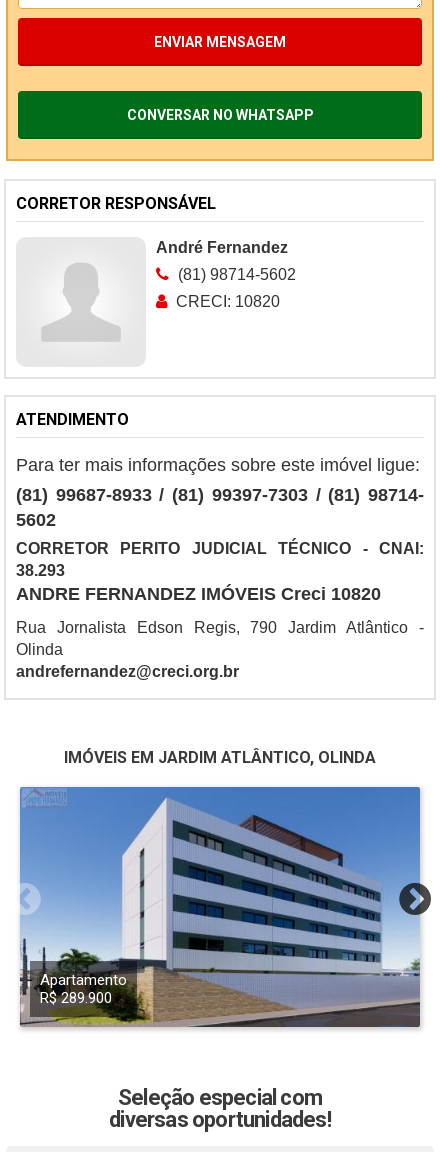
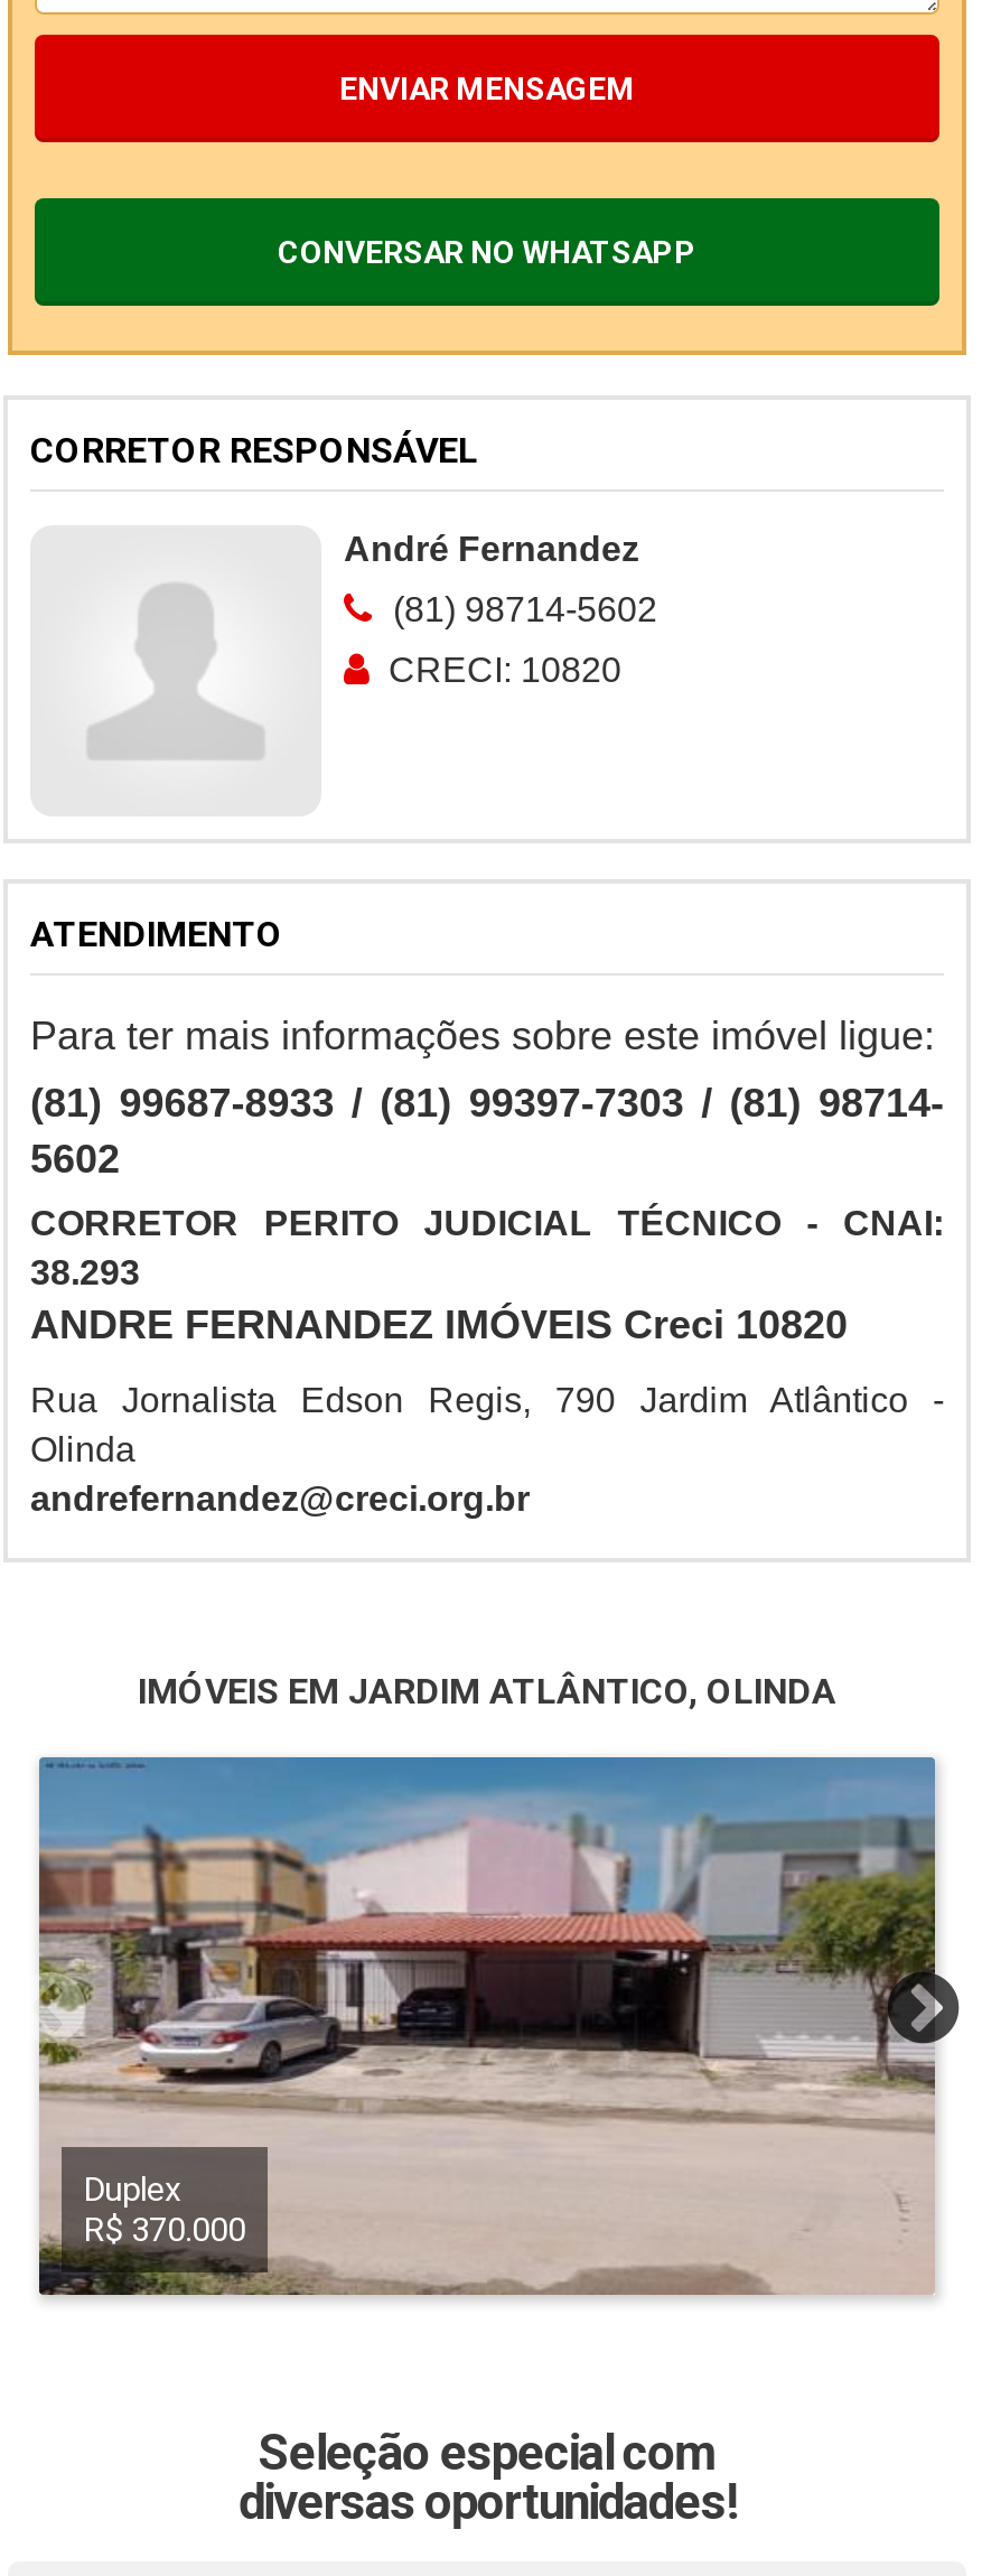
[19,789,421,1028] [image] | Apartamento | R$ 289.900 -> [37,1760,937,2295] [image] | Duplex | R$ 370.000

